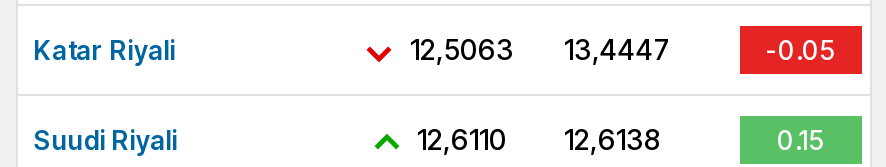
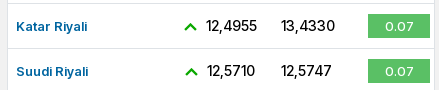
[410,32,514,66] 12,5063 -> [205,17,256,34] 12,4955
[564,32,672,66] 13,4447 -> [281,17,335,34] 13,4330
[766,34,836,66] -0.05 -> [384,18,413,34] 0.07
[417,122,507,156] 12,6110 -> [207,62,255,79] 12,5710
[564,122,662,156] 12,6138 -> [281,62,332,79] 12,5747
[777,124,825,156] 0.15 -> [384,63,413,79] 0.07

